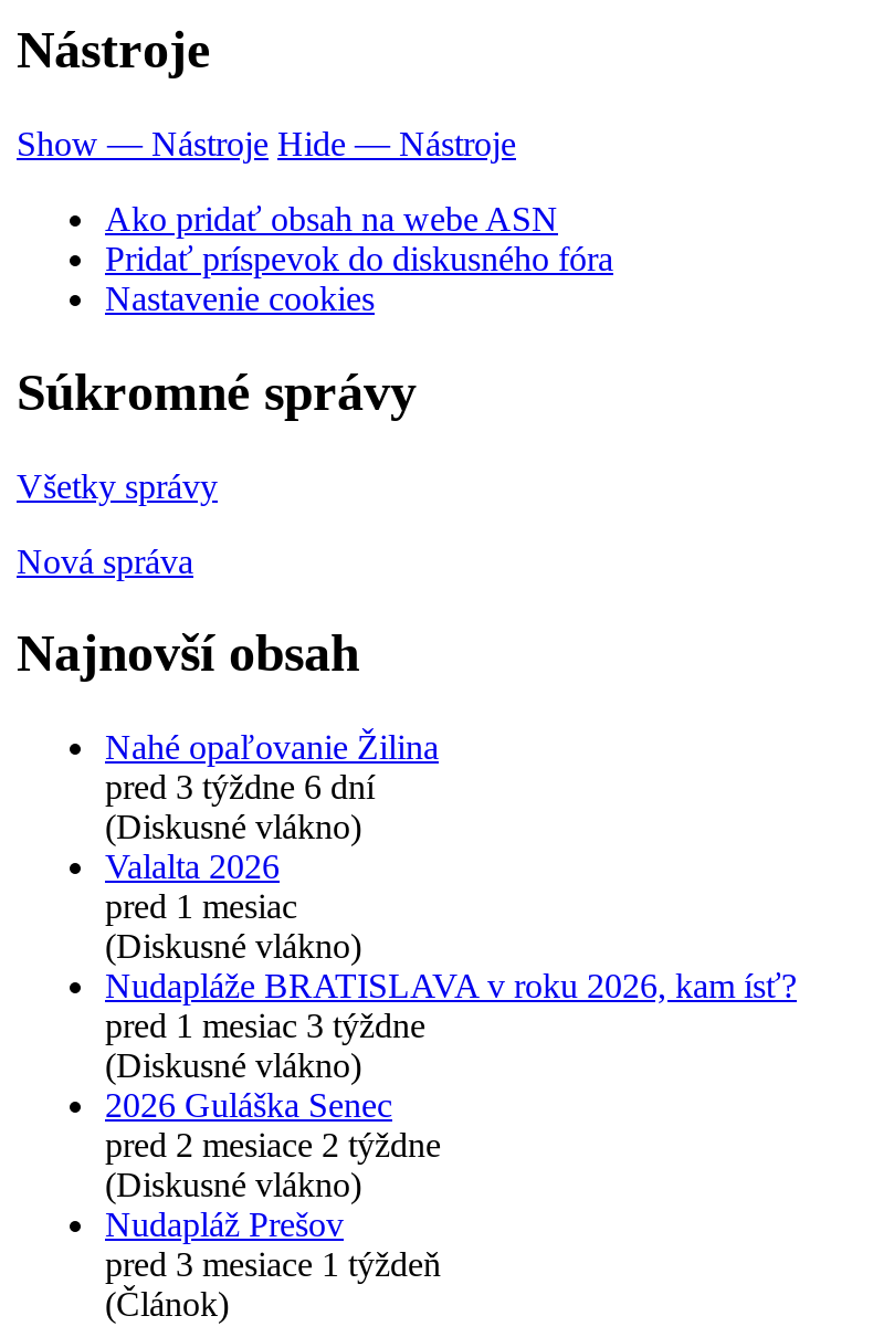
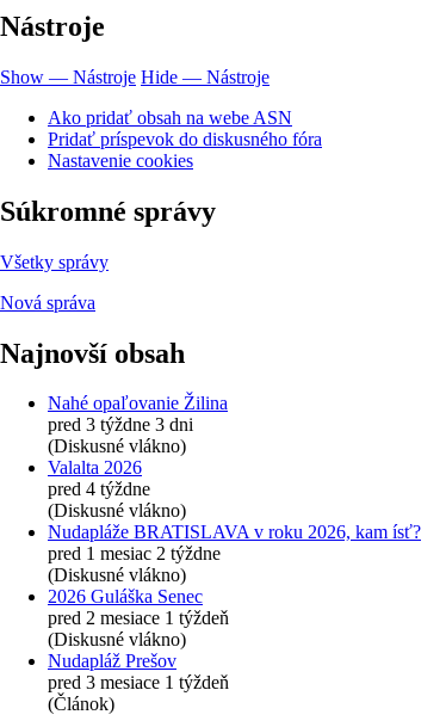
[105,769,375,806] pred 3 týždne 6 dní -> [48,415,193,435] pred 3 týždne 3 dni
[105,888,297,926] pred 1 mesiac -> [48,479,150,499] pred 4 týždne
[105,1008,425,1045] pred 1 mesiac 3 týždne -> [48,544,221,564] pred 1 mesiac 2 týždne
[105,1127,441,1164] pred 2 mesiace 2 týždne -> [48,608,229,628] pred 2 mesiace 1 týždeň

